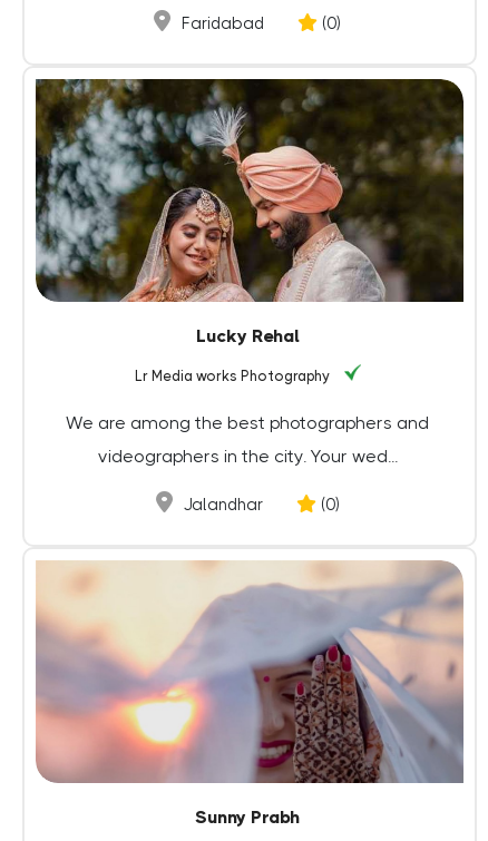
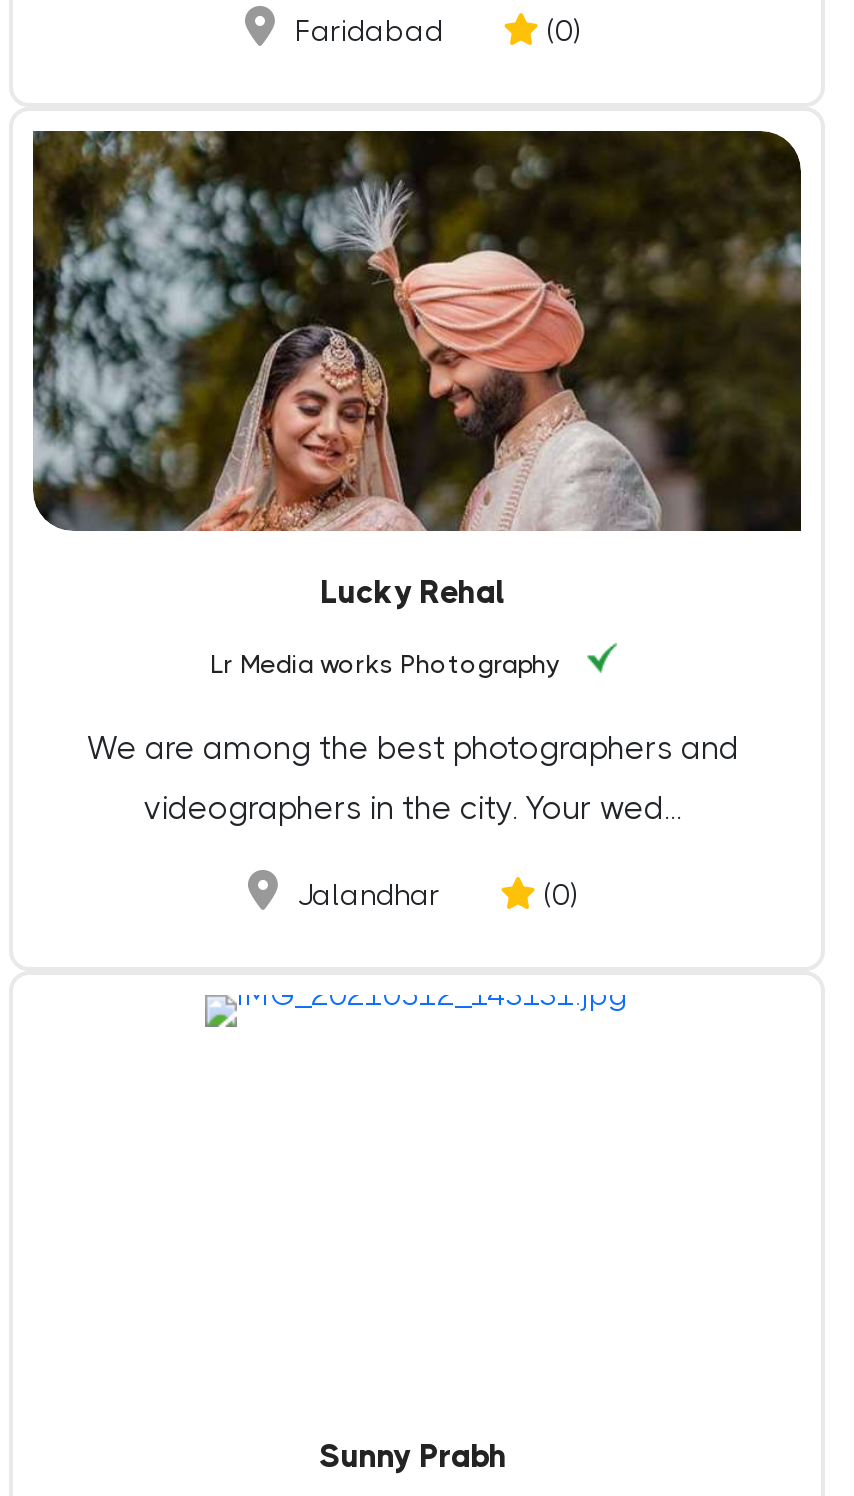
[35,560,465,784] [image] -> none

